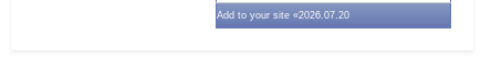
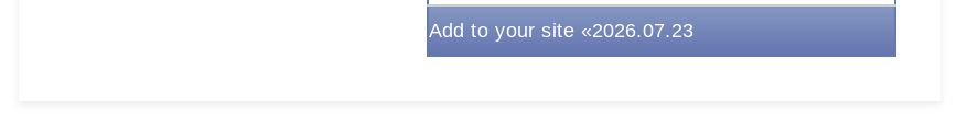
[299,10,349,21] 2026.07.20 -> [592,19,693,41] 2026.07.23

